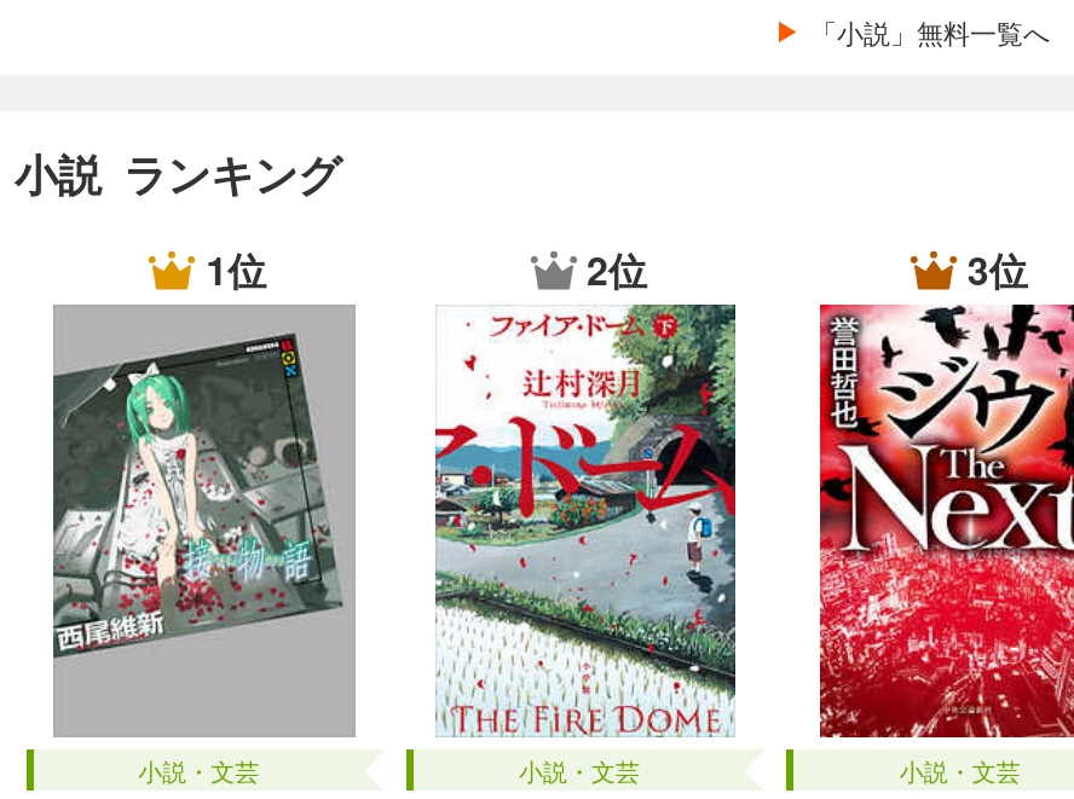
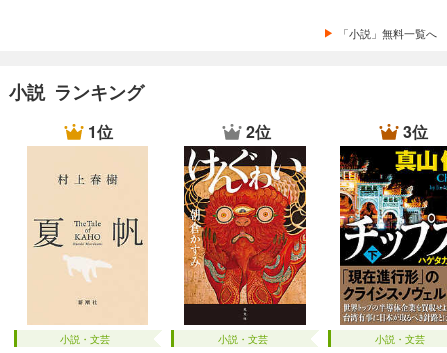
[51,305,356,737] [image] -> [25,147,149,324] [image]
[433,302,738,737] [image] -> [183,145,307,326] [image]
[815,302,1067,740] [image] -> [339,145,444,326] [image]

